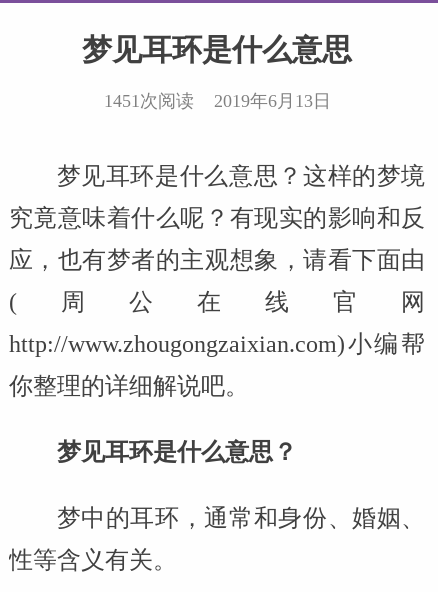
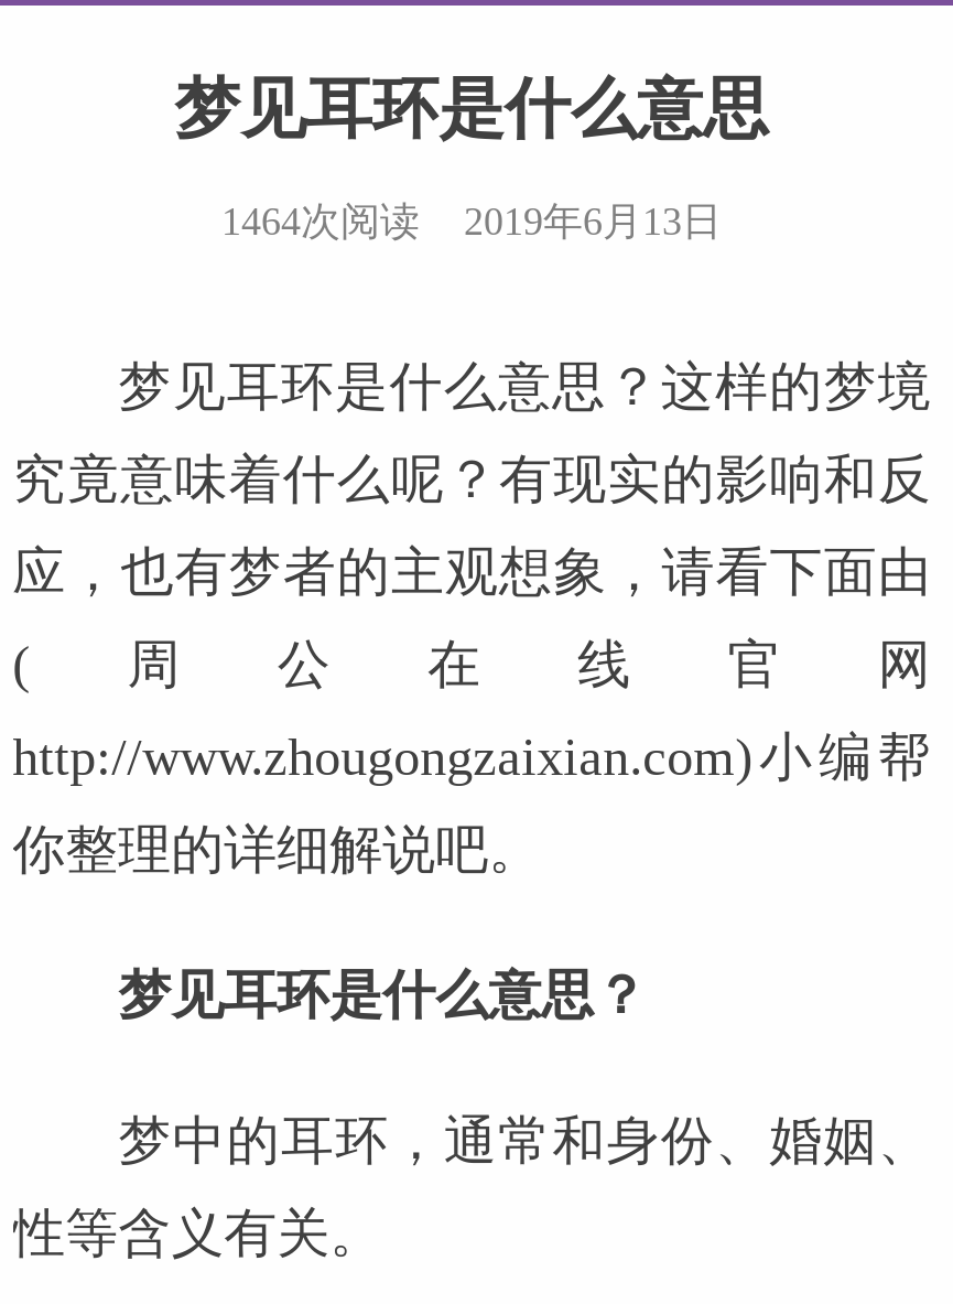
[103,91,330,111] 1451次阅读 2019年6月13日 -> [221,200,722,244] 1464次阅读 2019年6月13日

